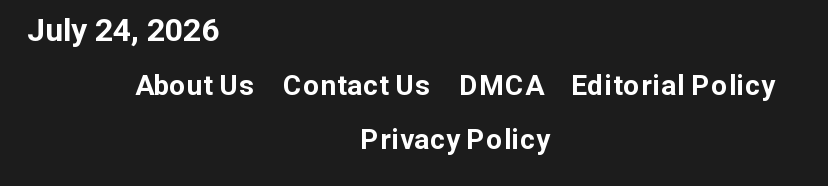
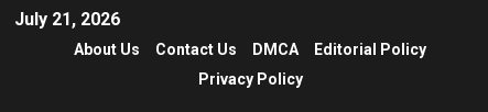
[27,12,219,50] July 24, 2026 -> [14,9,120,30] July 21, 2026

